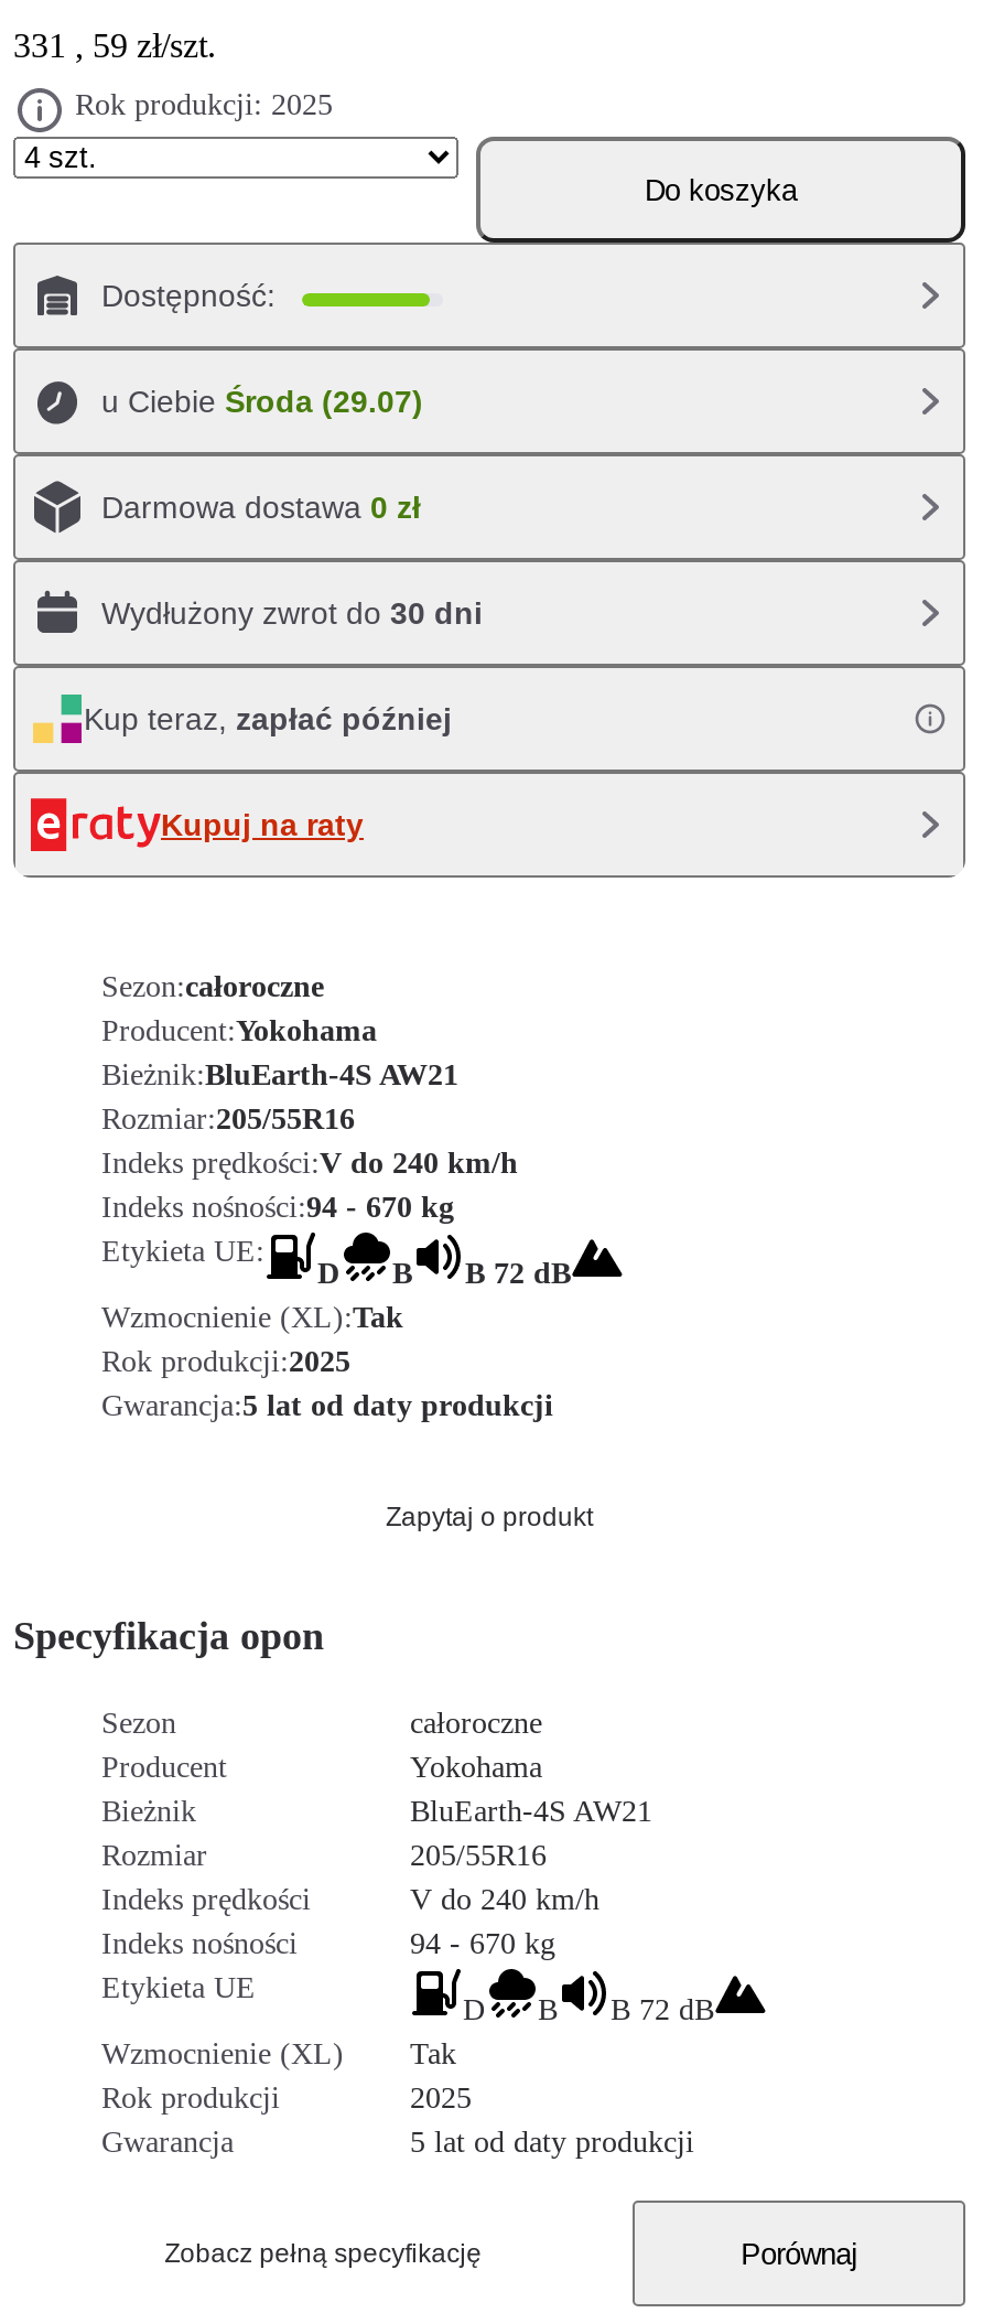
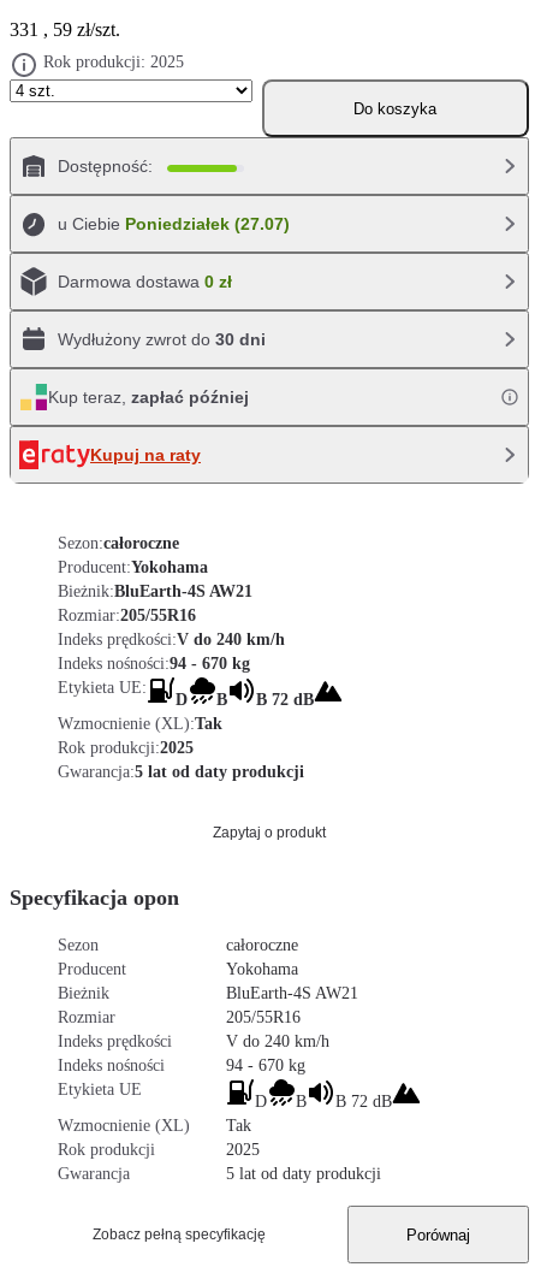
[101,384,423,419] u Ciebie Środa (29.07) -> [58,214,290,233] u Ciebie Poniedziałek (27.07)

